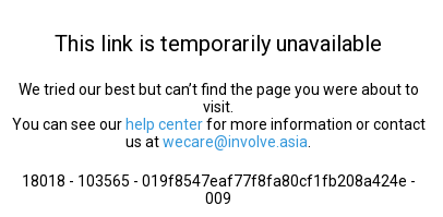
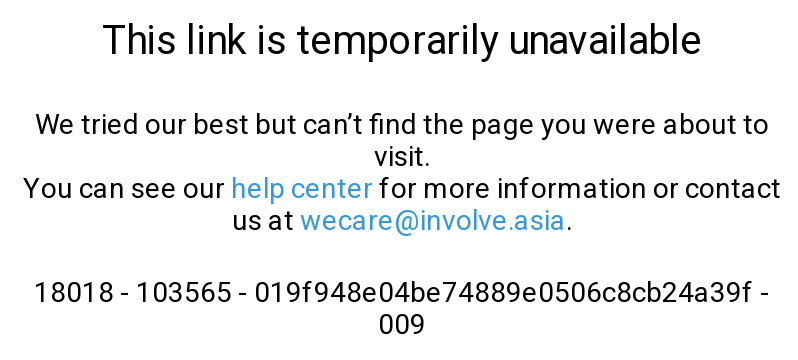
[21,172,415,190] 18018 - 103565 - 019f8547eaf77f8fa80cf1fb208a424e - -> [34,276,770,308] 18018 - 103565 - 019f948e04be74889e0506c8cb24a39f -

